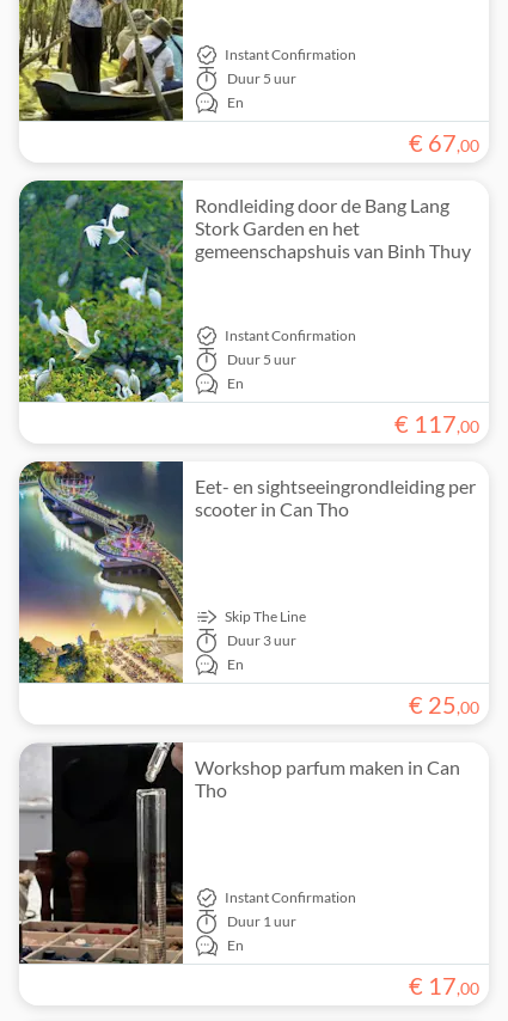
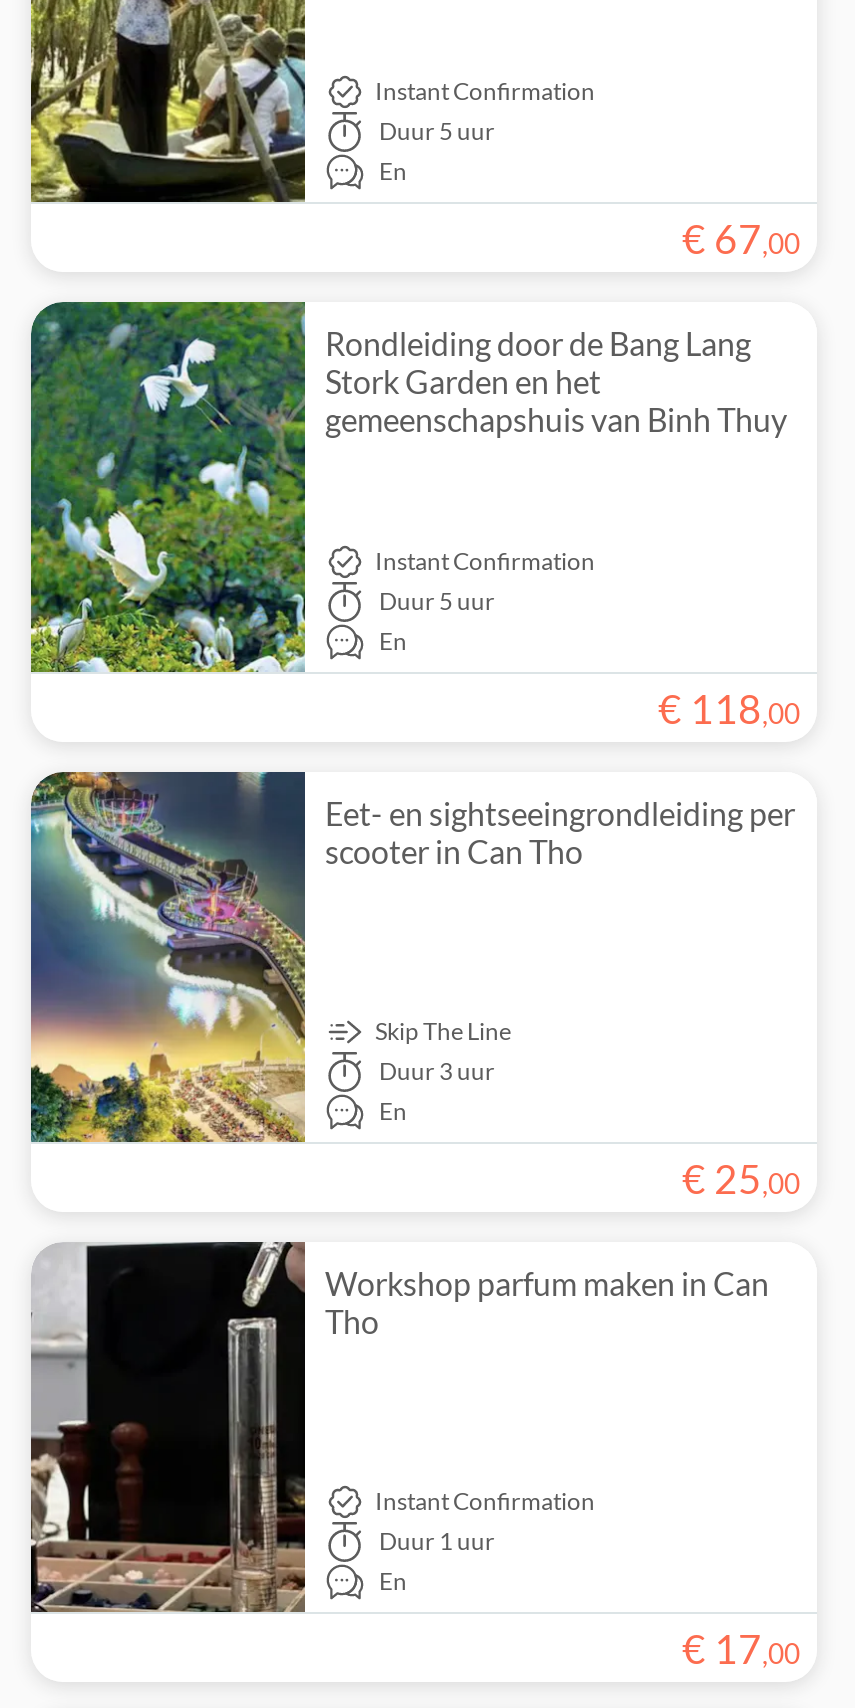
[394,408,479,437] € 117, 00 -> [658,683,800,731] € 118, 00

